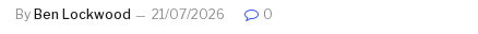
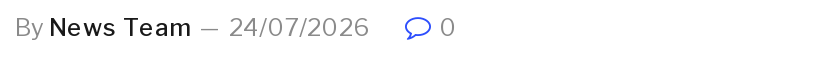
[15,7,225,23] By Ben Lockwood | 21/07/2026 -> [15,13,369,43] By News Team | 24/07/2026

